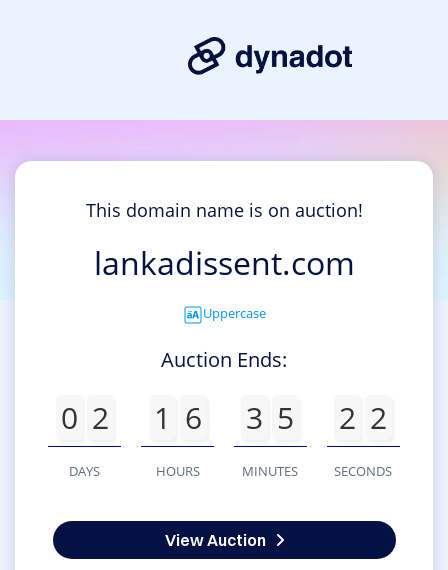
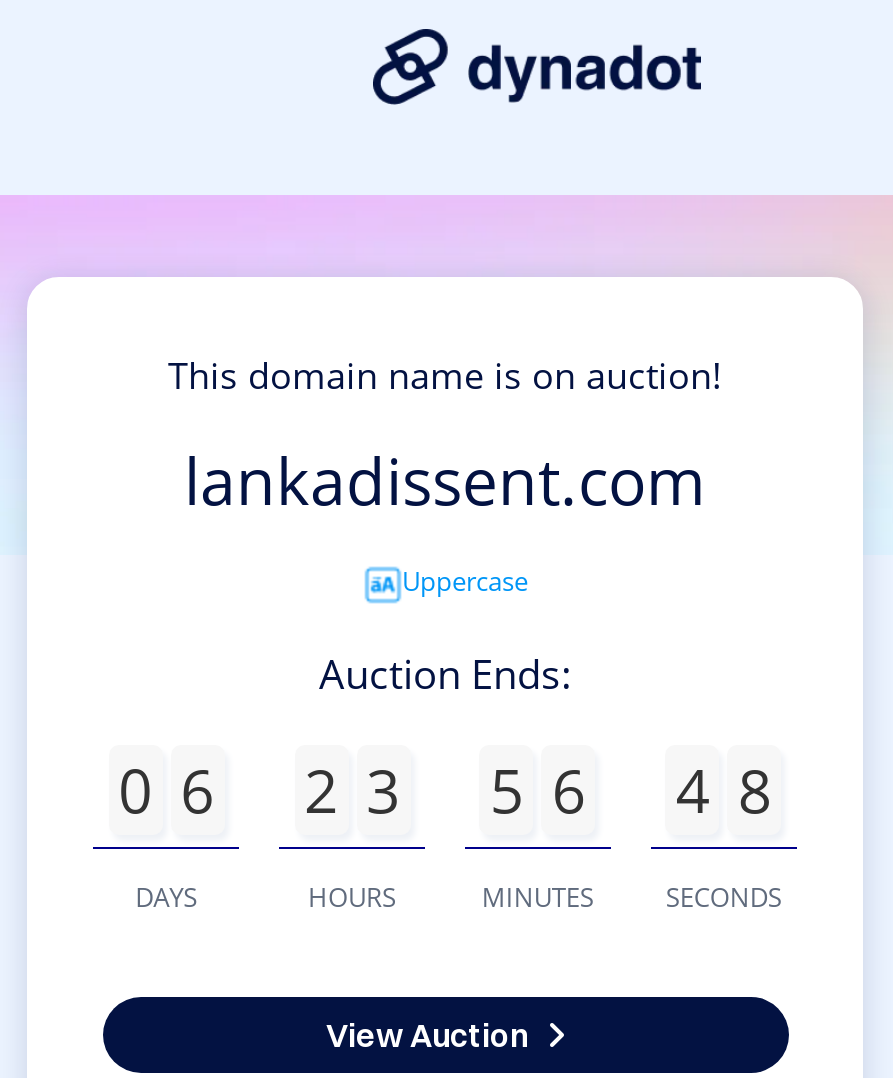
[61,397,109,438] 0 2 -> [118,749,214,831] 0 6
[153,397,201,438] 1 6 -> [304,749,400,831] 2 3
[246,397,294,438] 3 5 -> [490,749,586,831] 5 6
[339,397,387,438] 2 2 -> [676,749,772,831] 4 8

